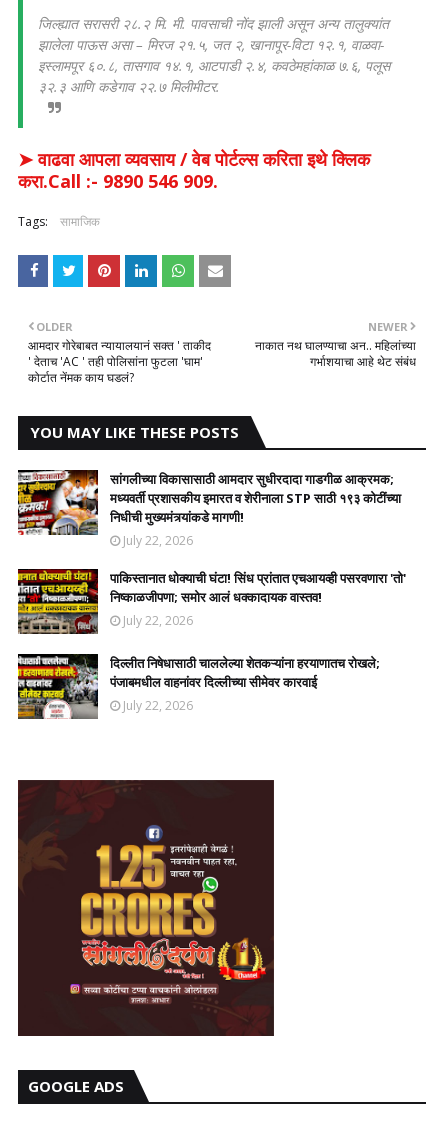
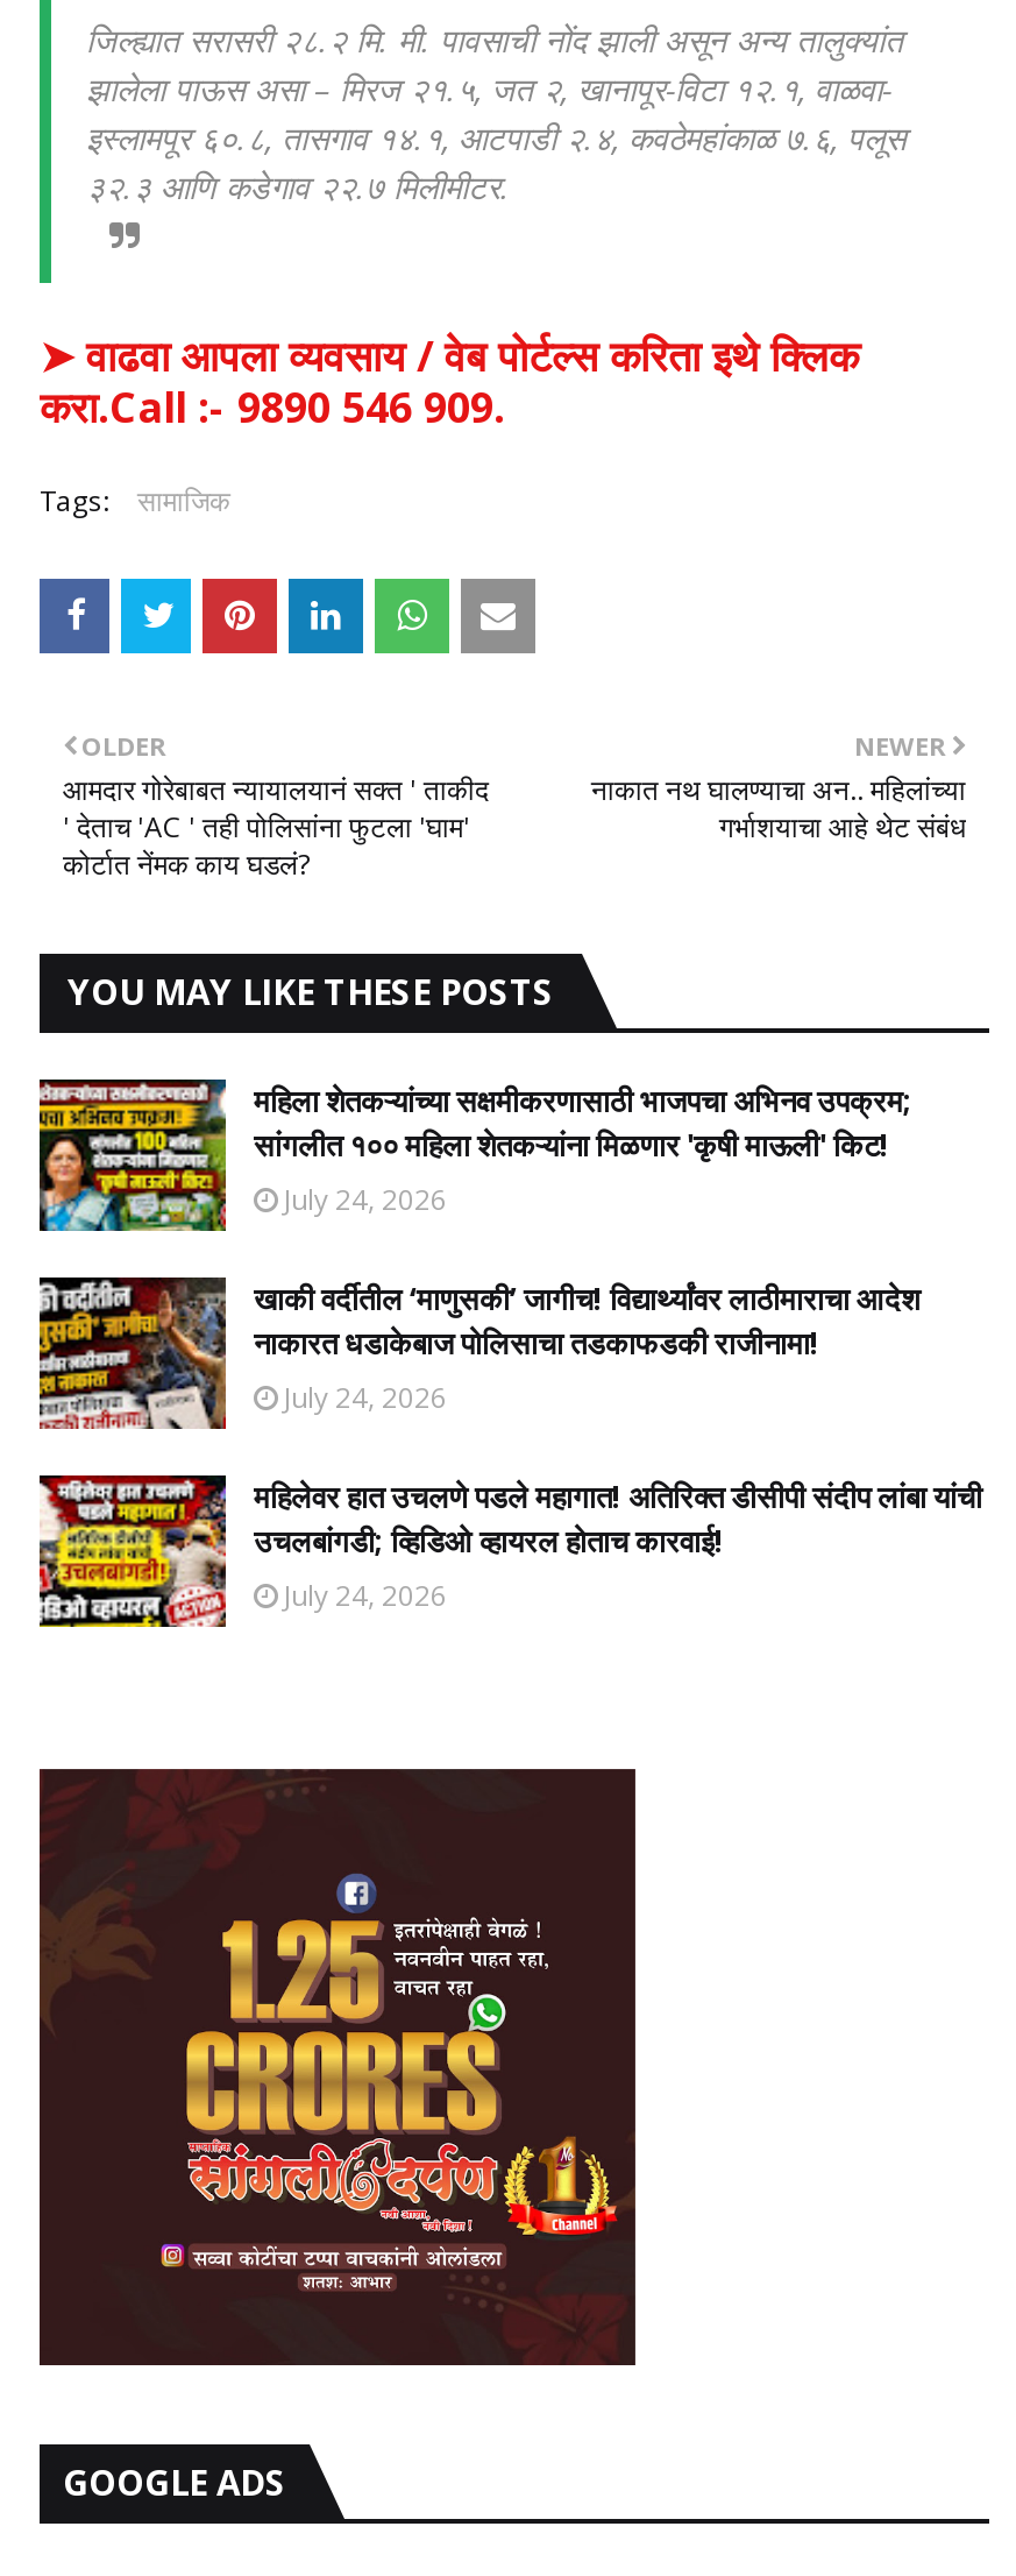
[18,469,401,549] [image] | सांगलीच्या विकासासाठी आमदार सुधीरदादा गाडगीळ आक्रमक; | मध्यवर्ती प्रशासकीय इमारत व शेरीनाला STP साठी १९३ कोटींच्या | निधीची मुख्यमंत्र्यांकडे मागणी! | July 22, 2026 -> [37,1080,912,1233] [image] | महिला शेतकऱ्यांच्या सक्षमीकरणासाठी भाजपचा अभिनव उपक्रम; | सांगलीत १०० महिला शेतकऱ्यांना मिळणार 'कृषी माऊली' किट! | July 24, 2026
[18,569,406,635] [image] | पाकिस्तानात धोक्याची घंटा! सिंध प्रांतात एचआयव्ही पसरवणारा 'तो' | निष्काळजीपणा; समोर आलं धक्कादायक वास्तव! | July 22, 2026 -> [40,1278,919,1431] [image] | खाकी वर्दीतील ‘माणुसकी’ जागीच! विद्यार्थ्यांवर लाठीमाराचा आदेश | नाकारत धडाकेबाज पोलिसाचा तडकाफडकी राजीनामा! | July 24, 2026
[17,653,380,720] [image] | दिल्लीत निषेधासाठी चाललेल्या शेतकऱ्यांना हरयाणातच रोखले; | पंजाबमधील वाहनांवर दिल्लीच्या सीमेवर कारवाई | July 22, 2026 -> [37,1473,982,1629] [image] | महिलेवर हात उचलणे पडले महागात! अतिरिक्त डीसीपी संदीप लांबा यांची | उचलबांगडी; व्हिडिओ व्हायरल होताच कारवाई! | July 24, 2026

